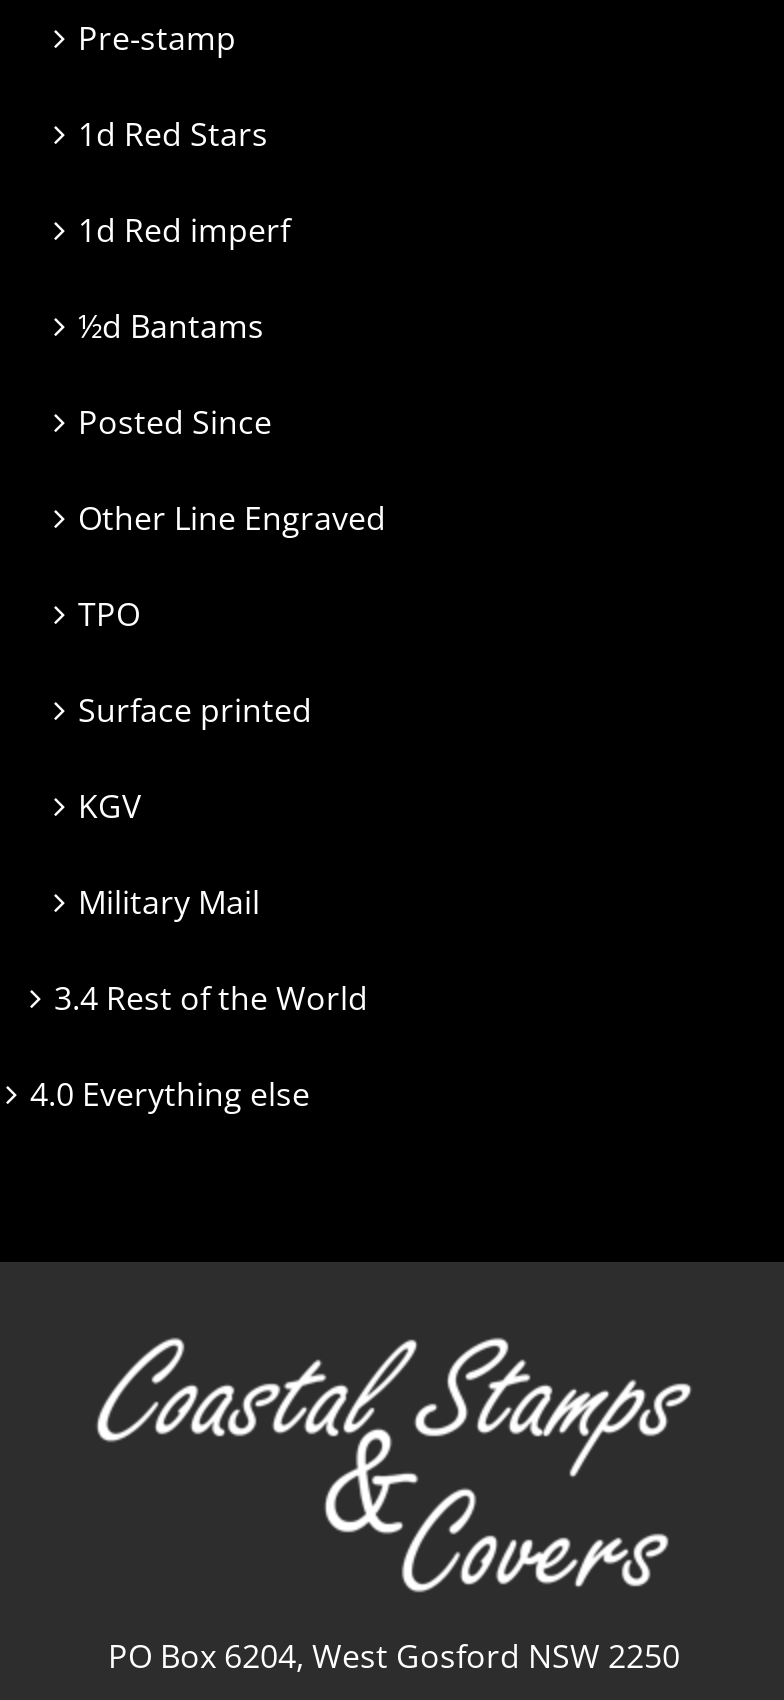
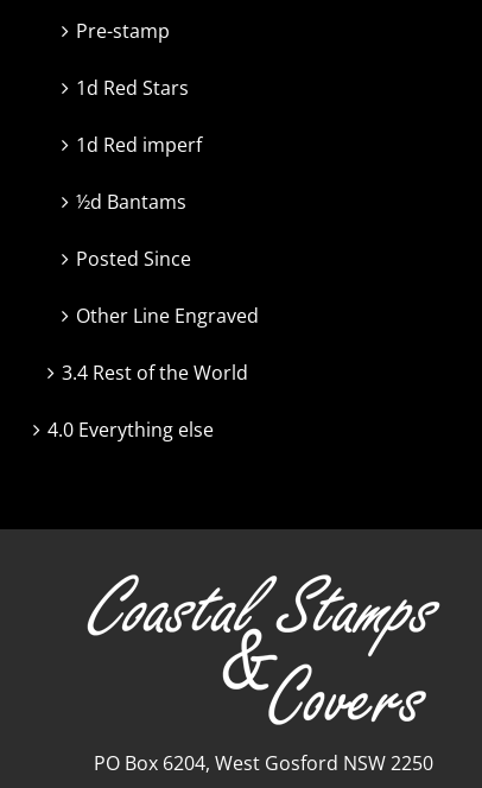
[78,592,312,924] TPO | Surface printed | KGV | Military Mail -> none

